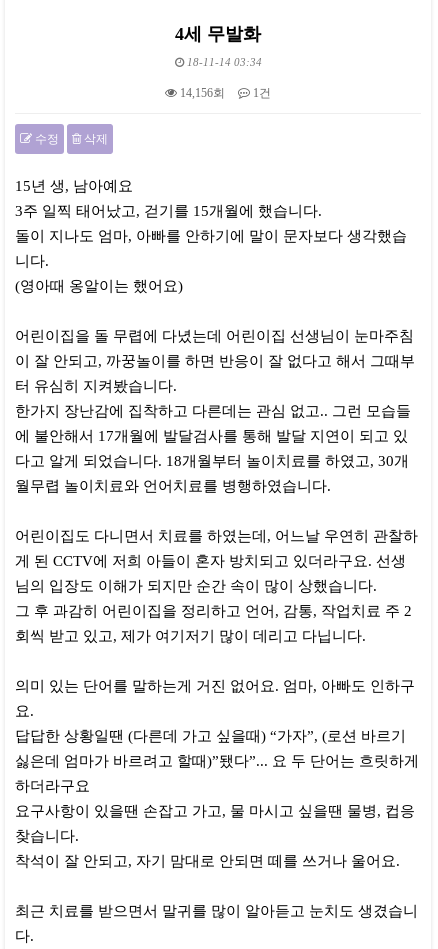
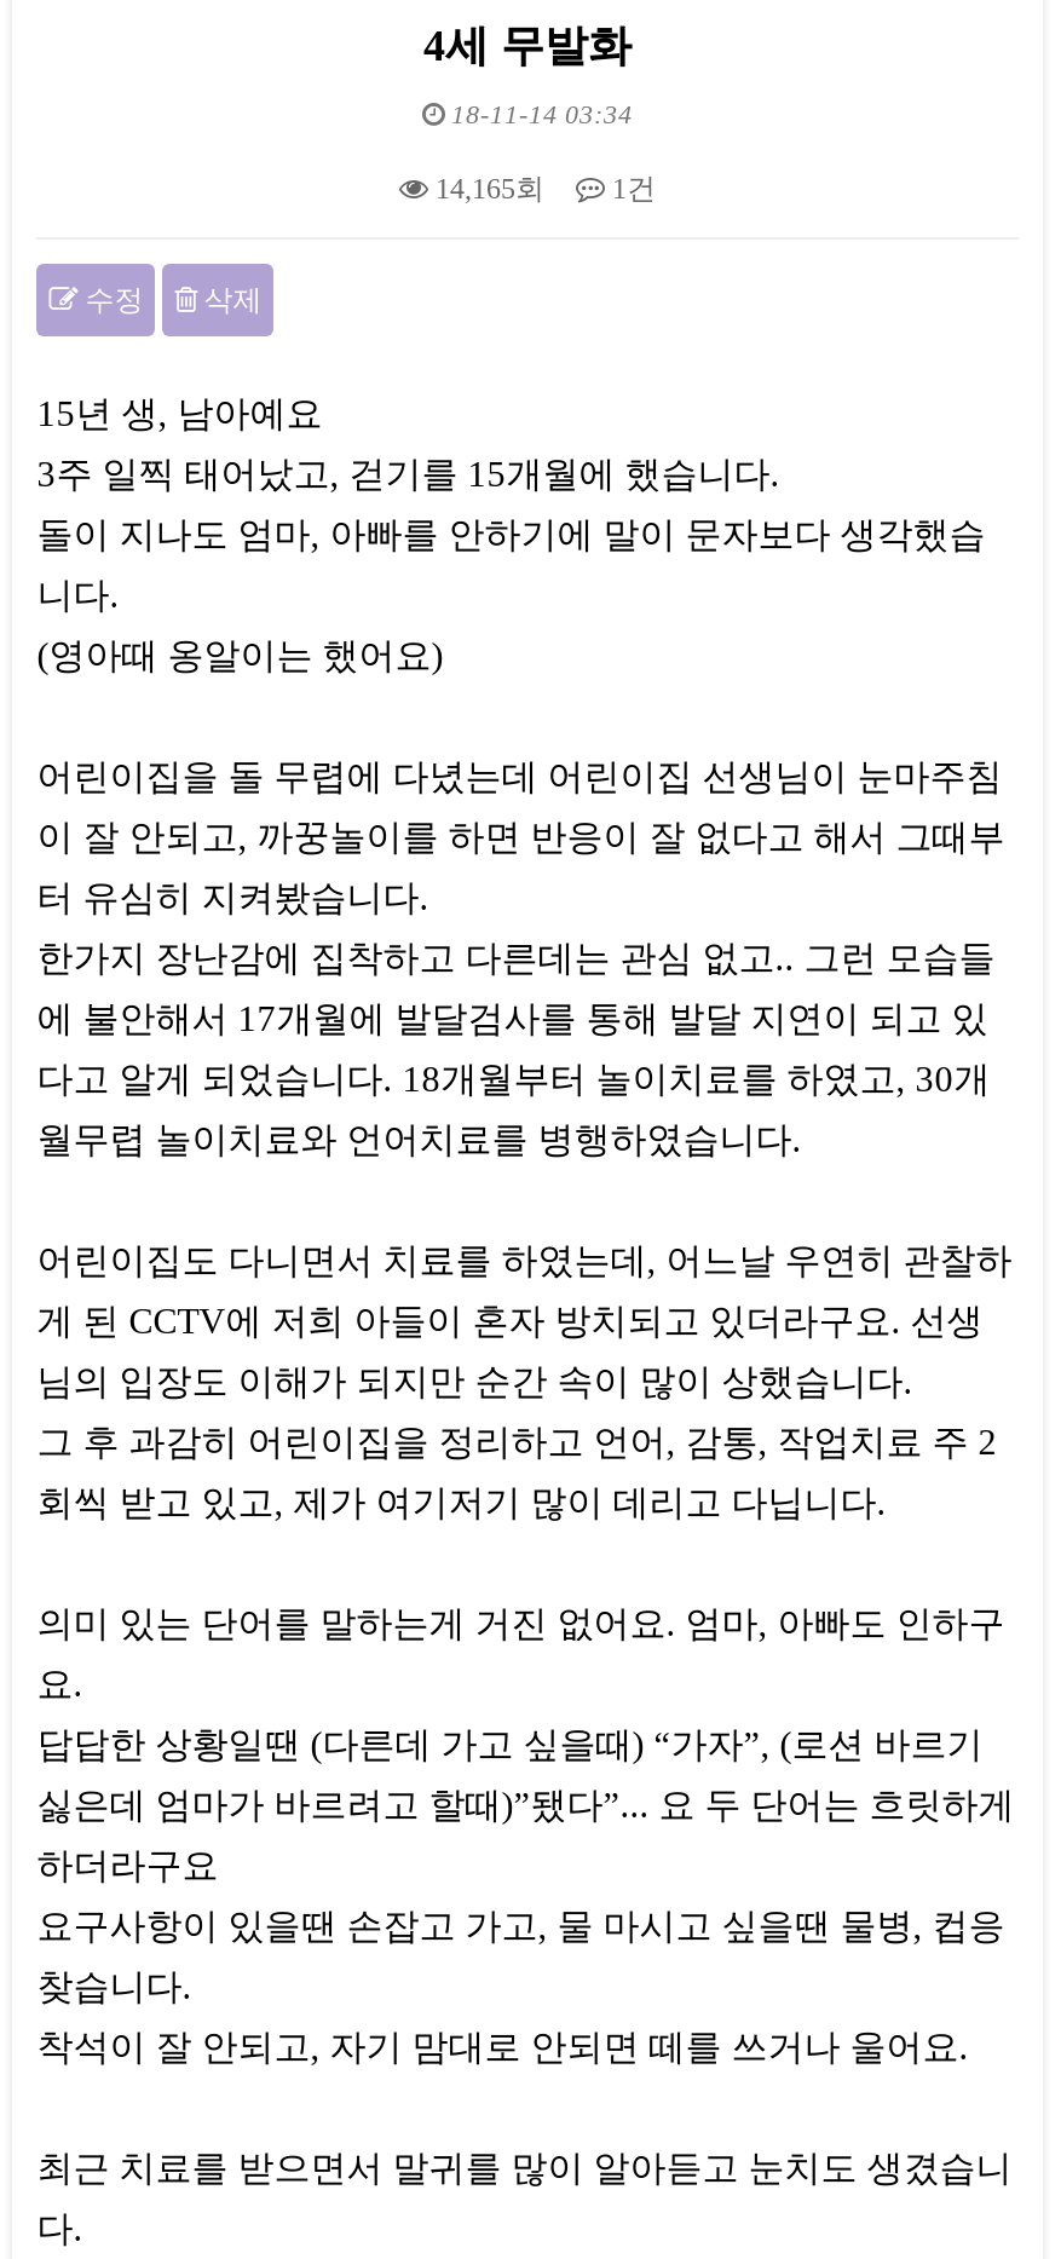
[177,86,271,100] 14,156회 1건 -> [428,172,656,206] 14,165회 1건

